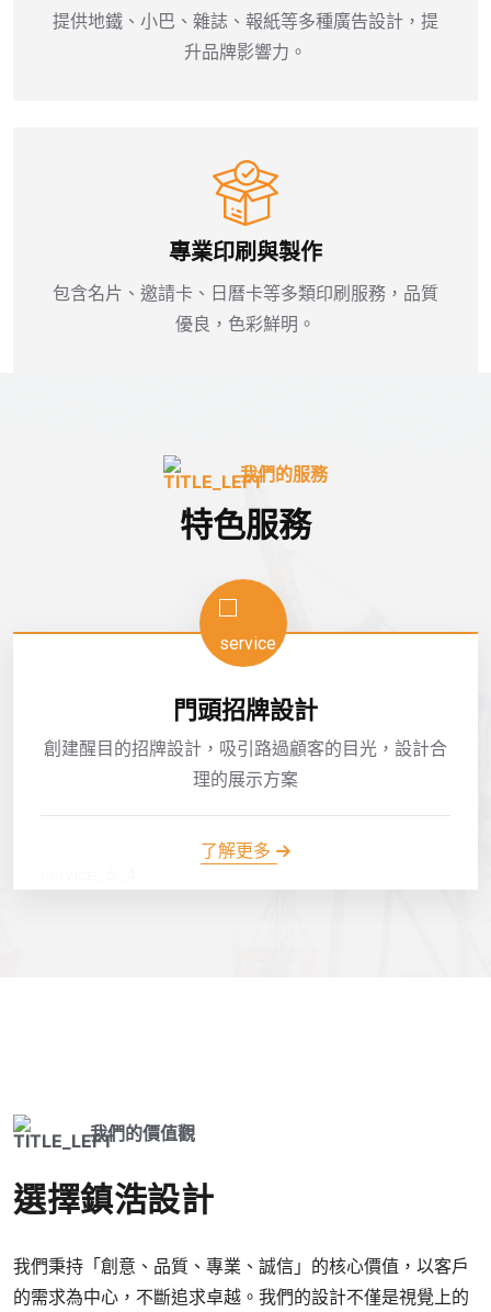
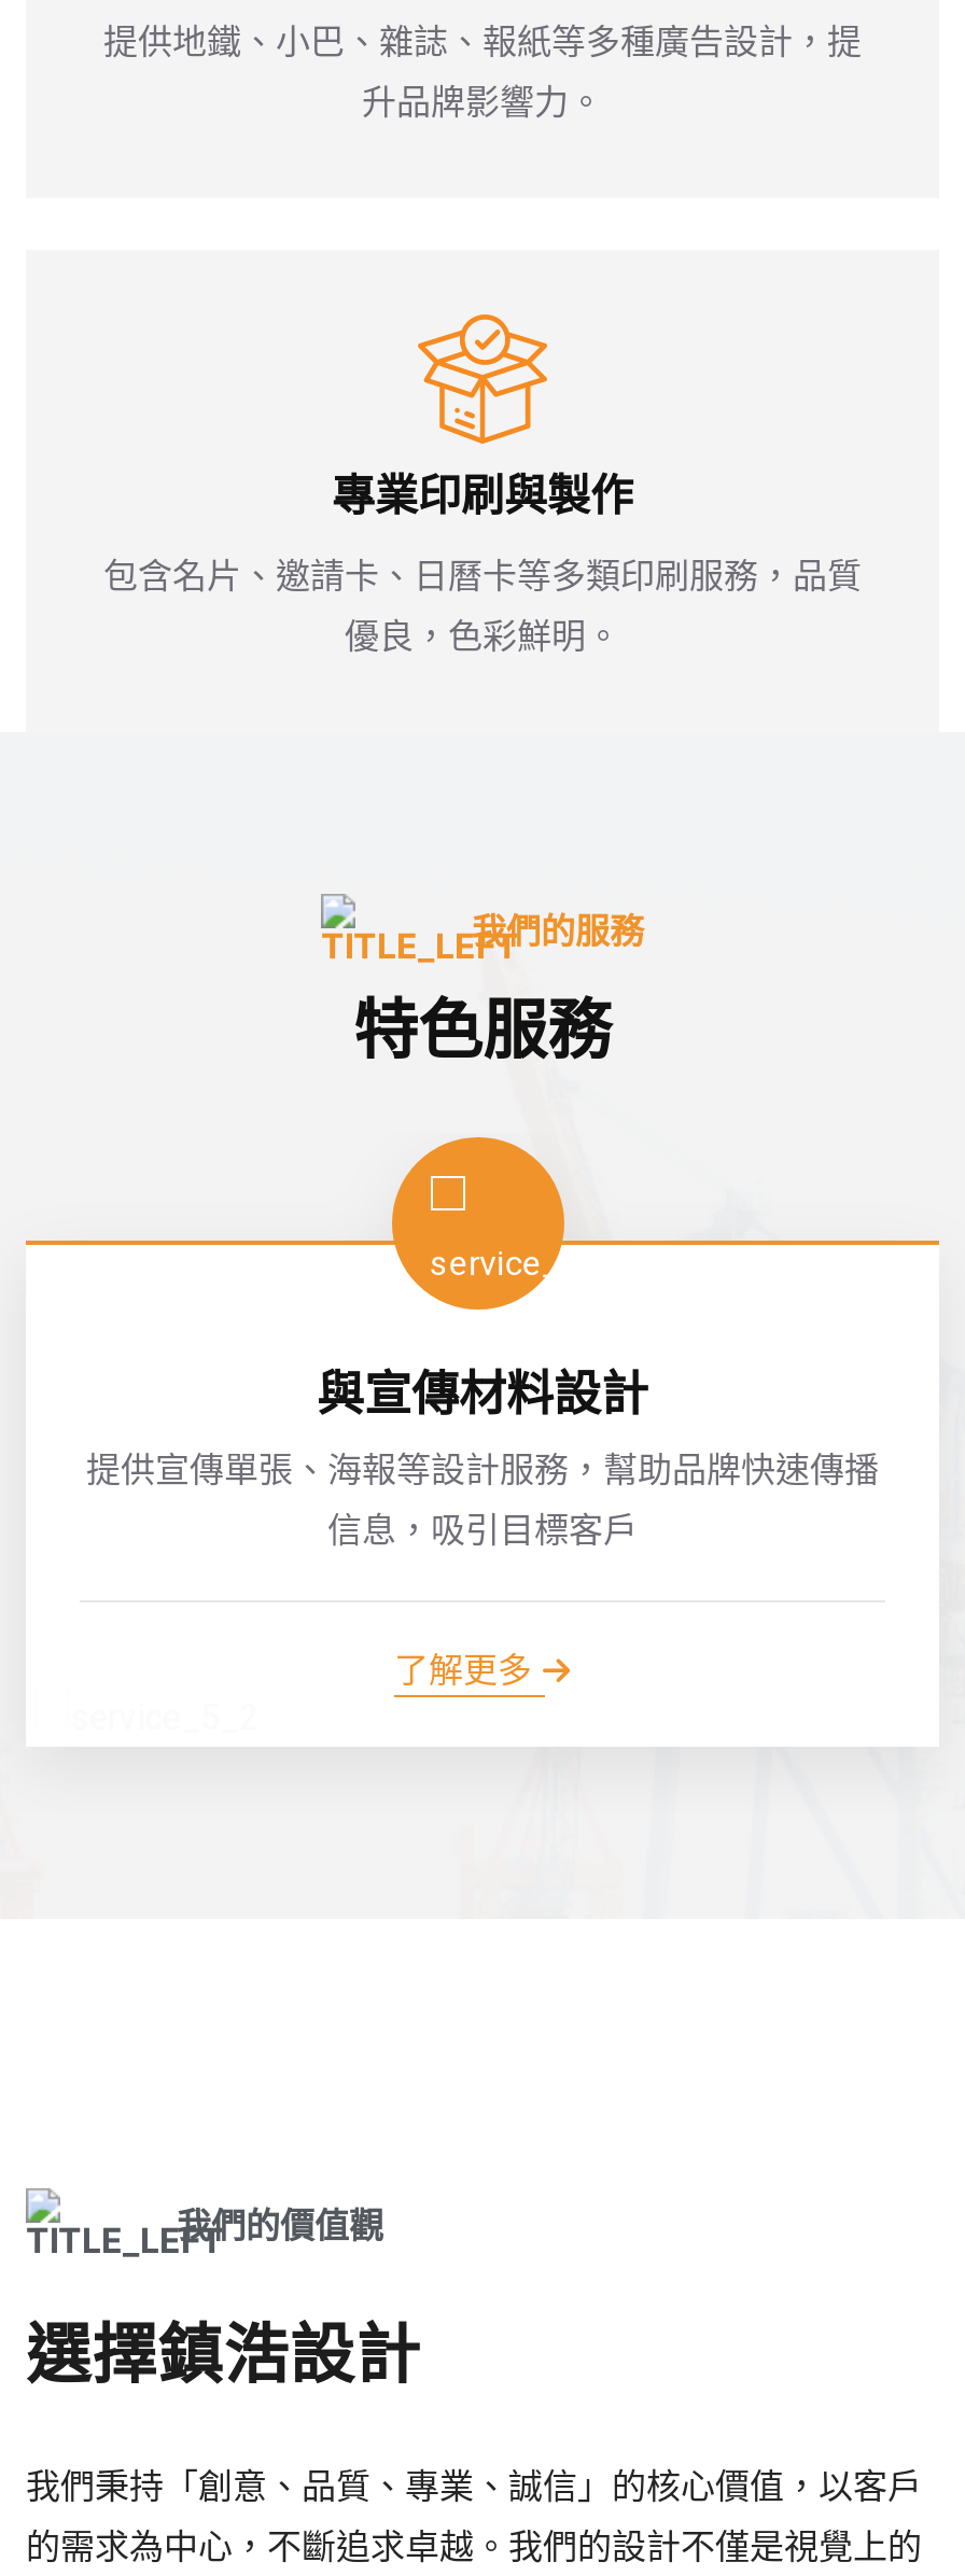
[173,696,318,724] 門頭招牌設計 -> [317,1366,648,1422] 與宣傳材料設計
[44,738,447,759] 創建醒目的招牌設計，吸引路過顧客的目光，設計合 -> [86,1450,879,1491] 提供宣傳單張、海報等設計服務，幫助品牌快速傳播
[193,769,298,790] 理的展示方案 -> [327,1510,638,1551] 信息，吸引目標客戶

